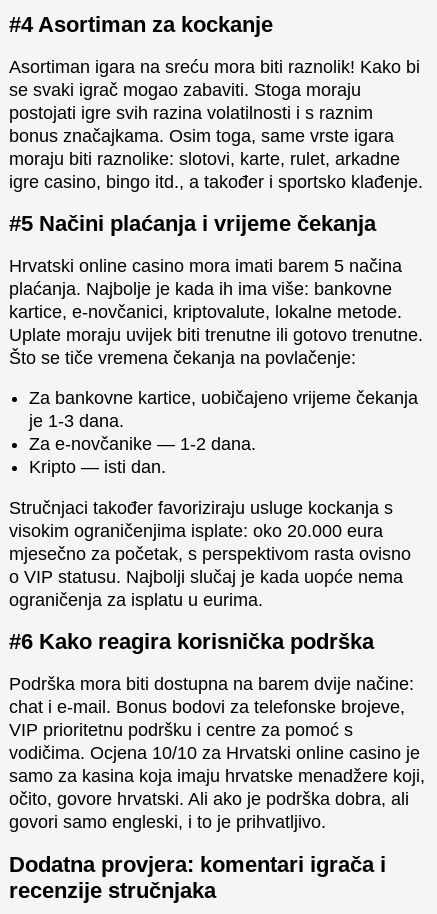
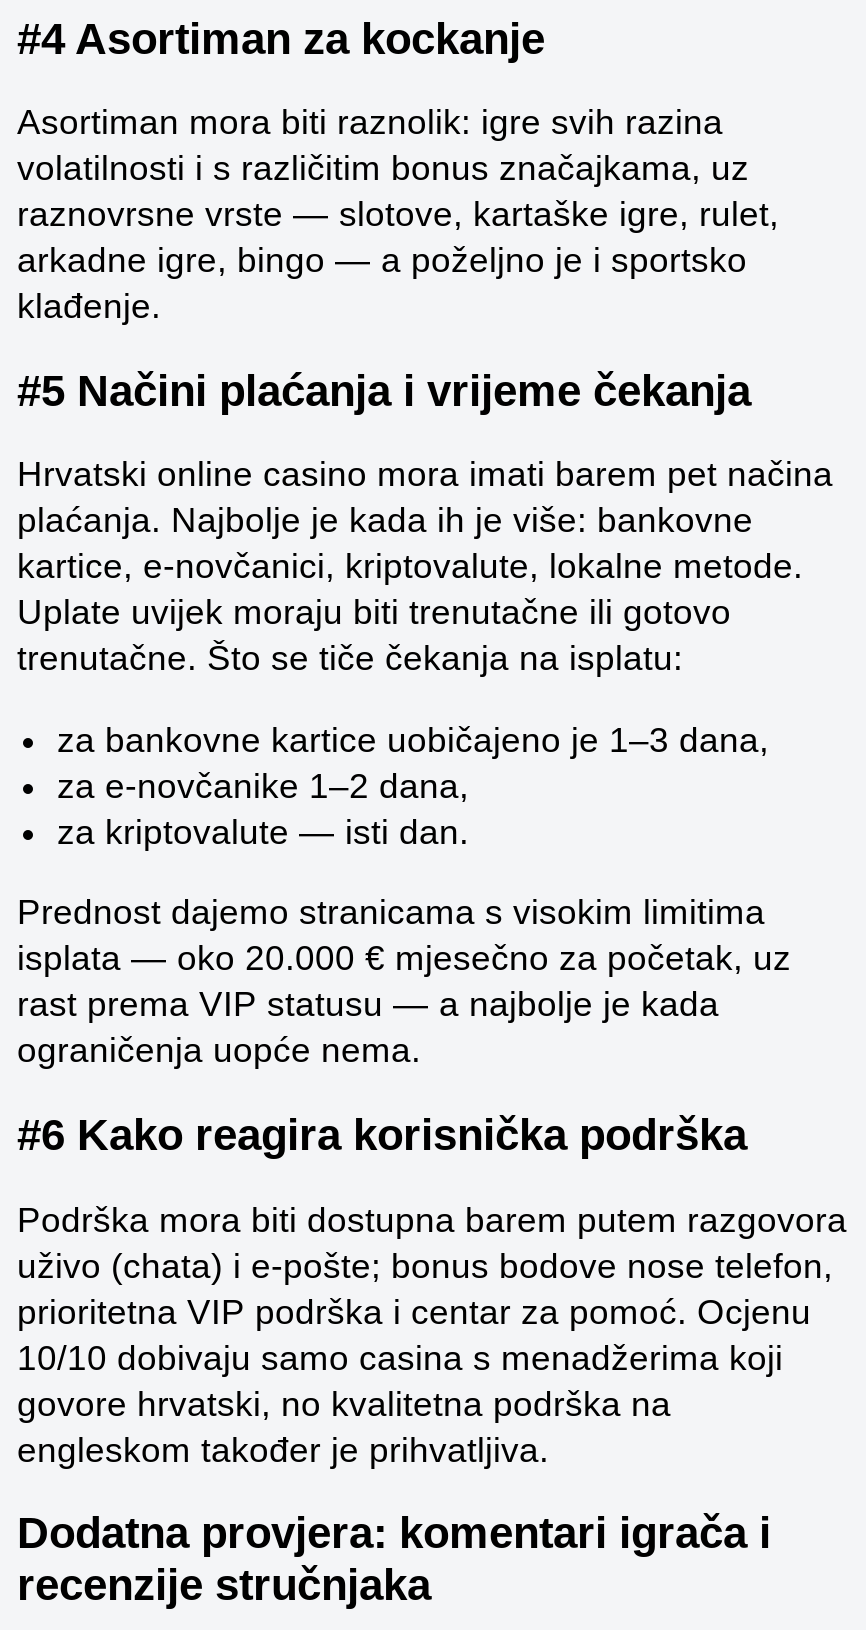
[9,56,423,191] Asortiman igara na sreću mora biti raznolik! Kako bi | se svaki igrač mogao zabaviti. Stoga moraju | postojati igre svih razina volatilnosti i s raznim | bonus značajkama. Osim toga, same vrste igara | moraju biti raznolike: slotovi, karte, rulet, arkadne | igre casino, bingo itd., a također i sportsko klađenje. -> [17,102,779,326] Asortiman mora biti raznolik: igre svih razina | volatilnosti i s različitim bonus značajkama, uz | raznovrsne vrste — slotove, kartaške igre, rulet, | arkadne igre, bingo — a poželjno je i sportsko | klađenje.
[9,256,402,276] Hrvatski online casino mora imati barem 5 načina -> [17,454,833,494] Hrvatski online casino mora imati barem pet načina
[9,279,392,299] plaćanja. Najbolje je kada ih ima više: bankovne -> [17,500,753,540] plaćanja. Najbolje je kada ih je više: bankovne
[9,325,423,368] Uplate moraju uvijek biti trenutne ili gotovo trenutne. | Što se tiče vremena čekanja na povlačenje: -> [17,592,731,678] Uplate uvijek moraju biti trenutačne ili gotovo | trenutačne. Što se tiče čekanja na isplatu:
[29,388,418,477] Za bankovne kartice, uobičajeno vrijeme čekanja | je 1-3 dana. | Za e-novčanike — 1-2 dana. | Kripto — isti dan. -> [57,720,769,852] za bankovne kartice uobičajeno je 1–3 dana, | za e-novčanike 1–2 dana, | za kriptovalute — isti dan.
[9,498,411,610] Stručnjaci također favoriziraju usluge kockanja s | visokim ograničenjima isplate: oko 20.000 eura | mjesečno za početak, s perspektivom rasta ovisno | o VIP statusu. Najbolji slučaj je kada uopće nema | ograničenja za isplatu u eurima. -> [17,893,791,1071] Prednost dajemo stranicama s visokim limitima | isplata — oko 20.000 € mjesečno za početak, uz | rast prema VIP statusu — a najbolje je kada | ograničenja uopće nema.
[9,674,425,832] Podrška mora biti dostupna na barem dvije načine: | chat i e-mail. Bonus bodovi za telefonske brojeve, | VIP prioritetnu podršku i centre za pomoć s | vodičima. Ocjena 10/10 za Hrvatski online casino je | samo za kasina koja imaju hrvatske menadžere koji, | očito, govore hrvatski. Ali ako je podrška dobra, ali | govori samo engleski, i to je prihvatljivo. -> [17,1199,847,1469] Podrška mora biti dostupna barem putem razgovora | uživo (chata) i e-pošte; bonus bodove nose telefon, | prioritetna VIP podrška i centar za pomoć. Ocjenu | 10/10 dobivaju samo casina s menadžerima koji | govore hrvatski, no kvalitetna podrška na | engleskom također je prihvatljiva.

